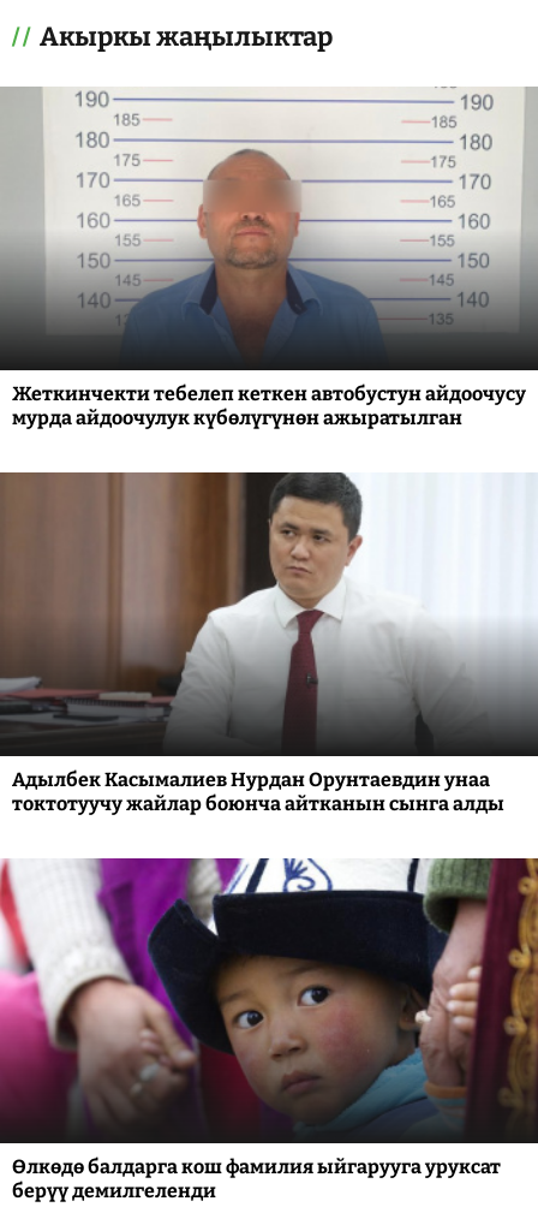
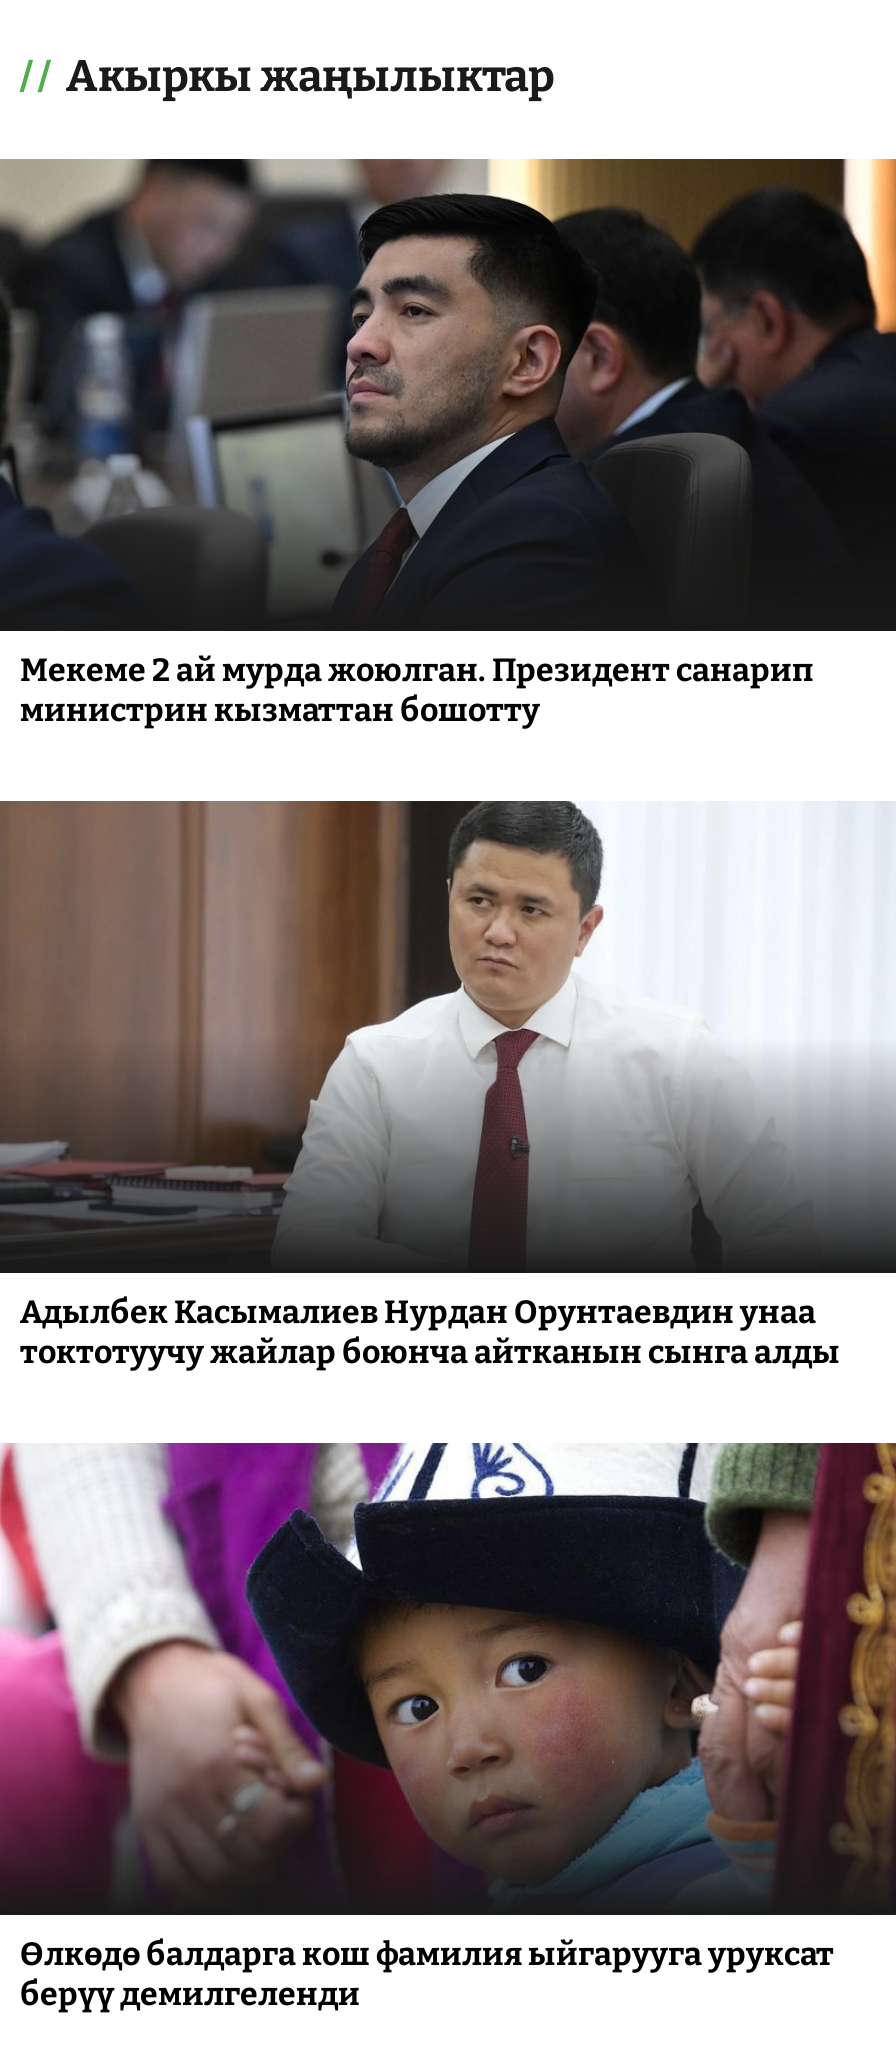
[4,87,534,430] [image] | Жеткинчекти тебелеп кеткен автобустун айдоочусу | мурда айдоочулук күбөлүгүнөн ажыратылган -> [6,156,890,729] [image] | Мекеме 2 ай мурда жоюлган. Президент санарип | министрин кызматтан бошотту

